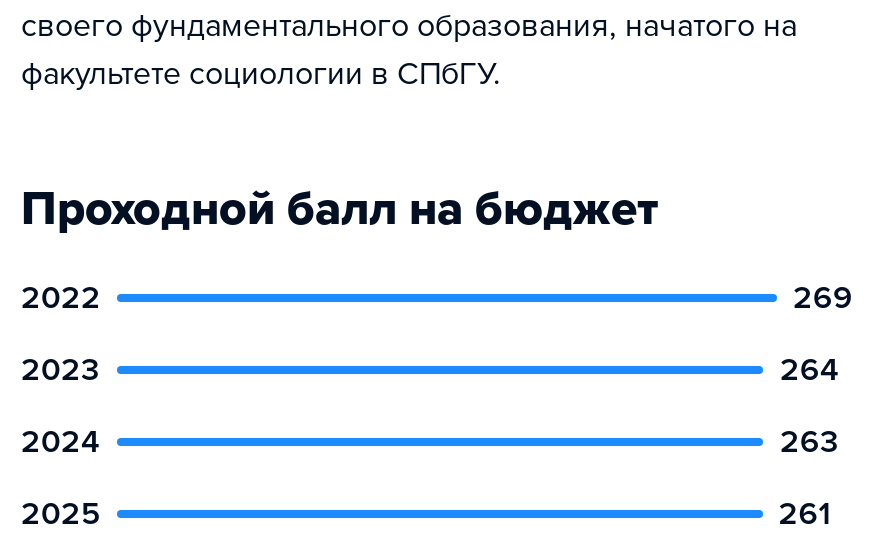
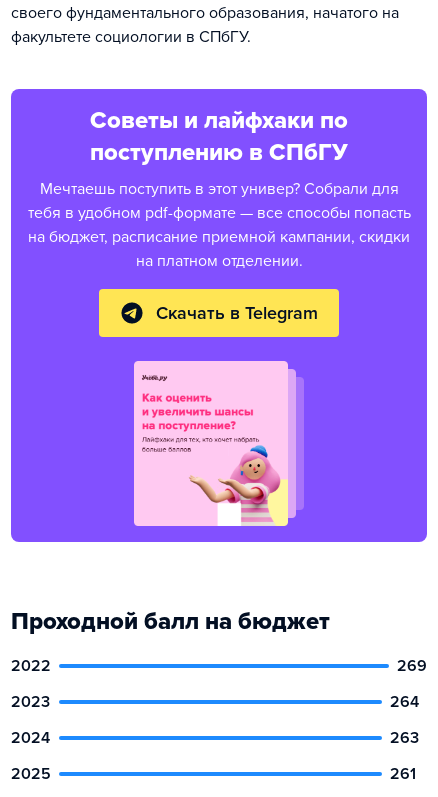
none -> [10,88,428,543] [image] | Советы и лайфхаки по | поступлению в СПбГУ | Мечтаешь поступить в этот универ? Собрали для | тебя в удобном pdf-формате — все способы попасть | на бюджет, расписание приемной кампании, скидки | на платном отделении. | Скачать в Telegram

